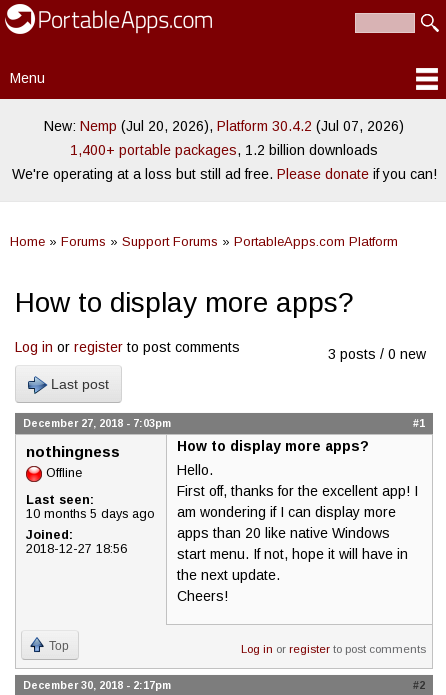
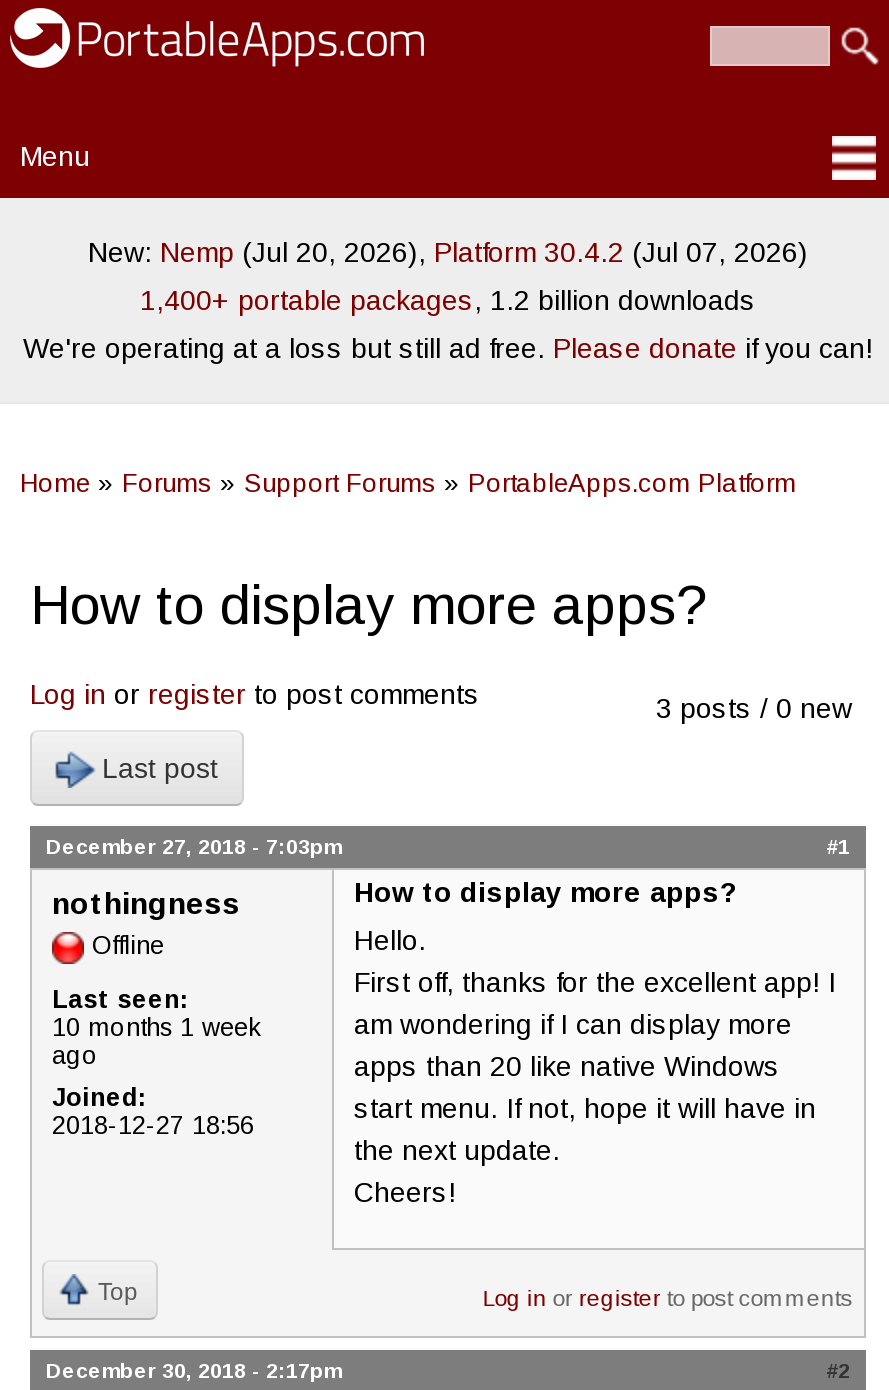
[26,507,155,521] 10 months 5 days ago -> [52,1013,260,1069] 10 months 1 week | ago

